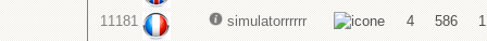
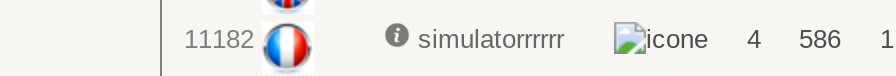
[100,13,142,29] 11181 -> [184,24,262,54] 11182

